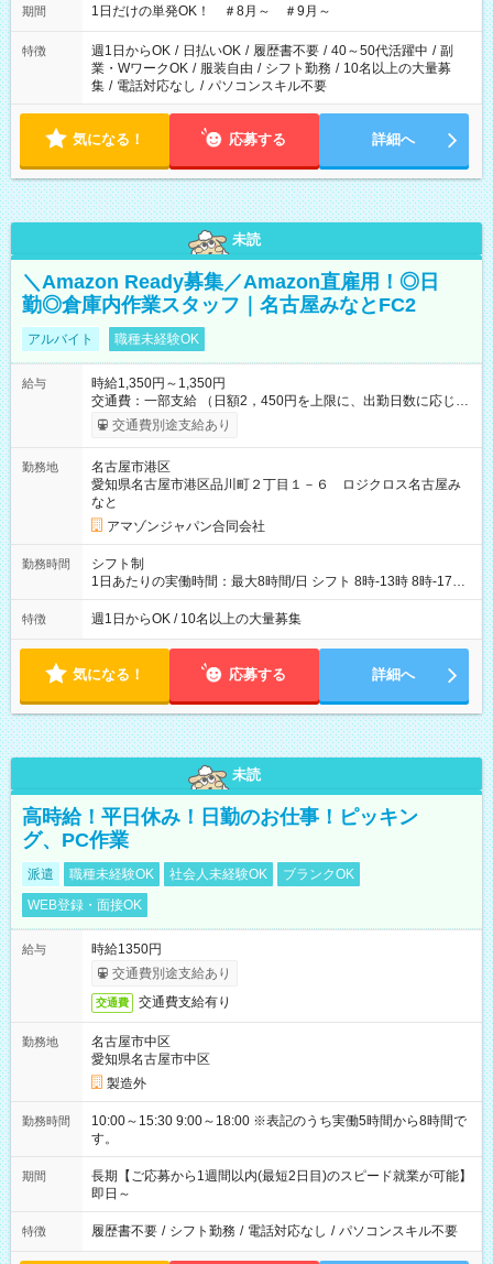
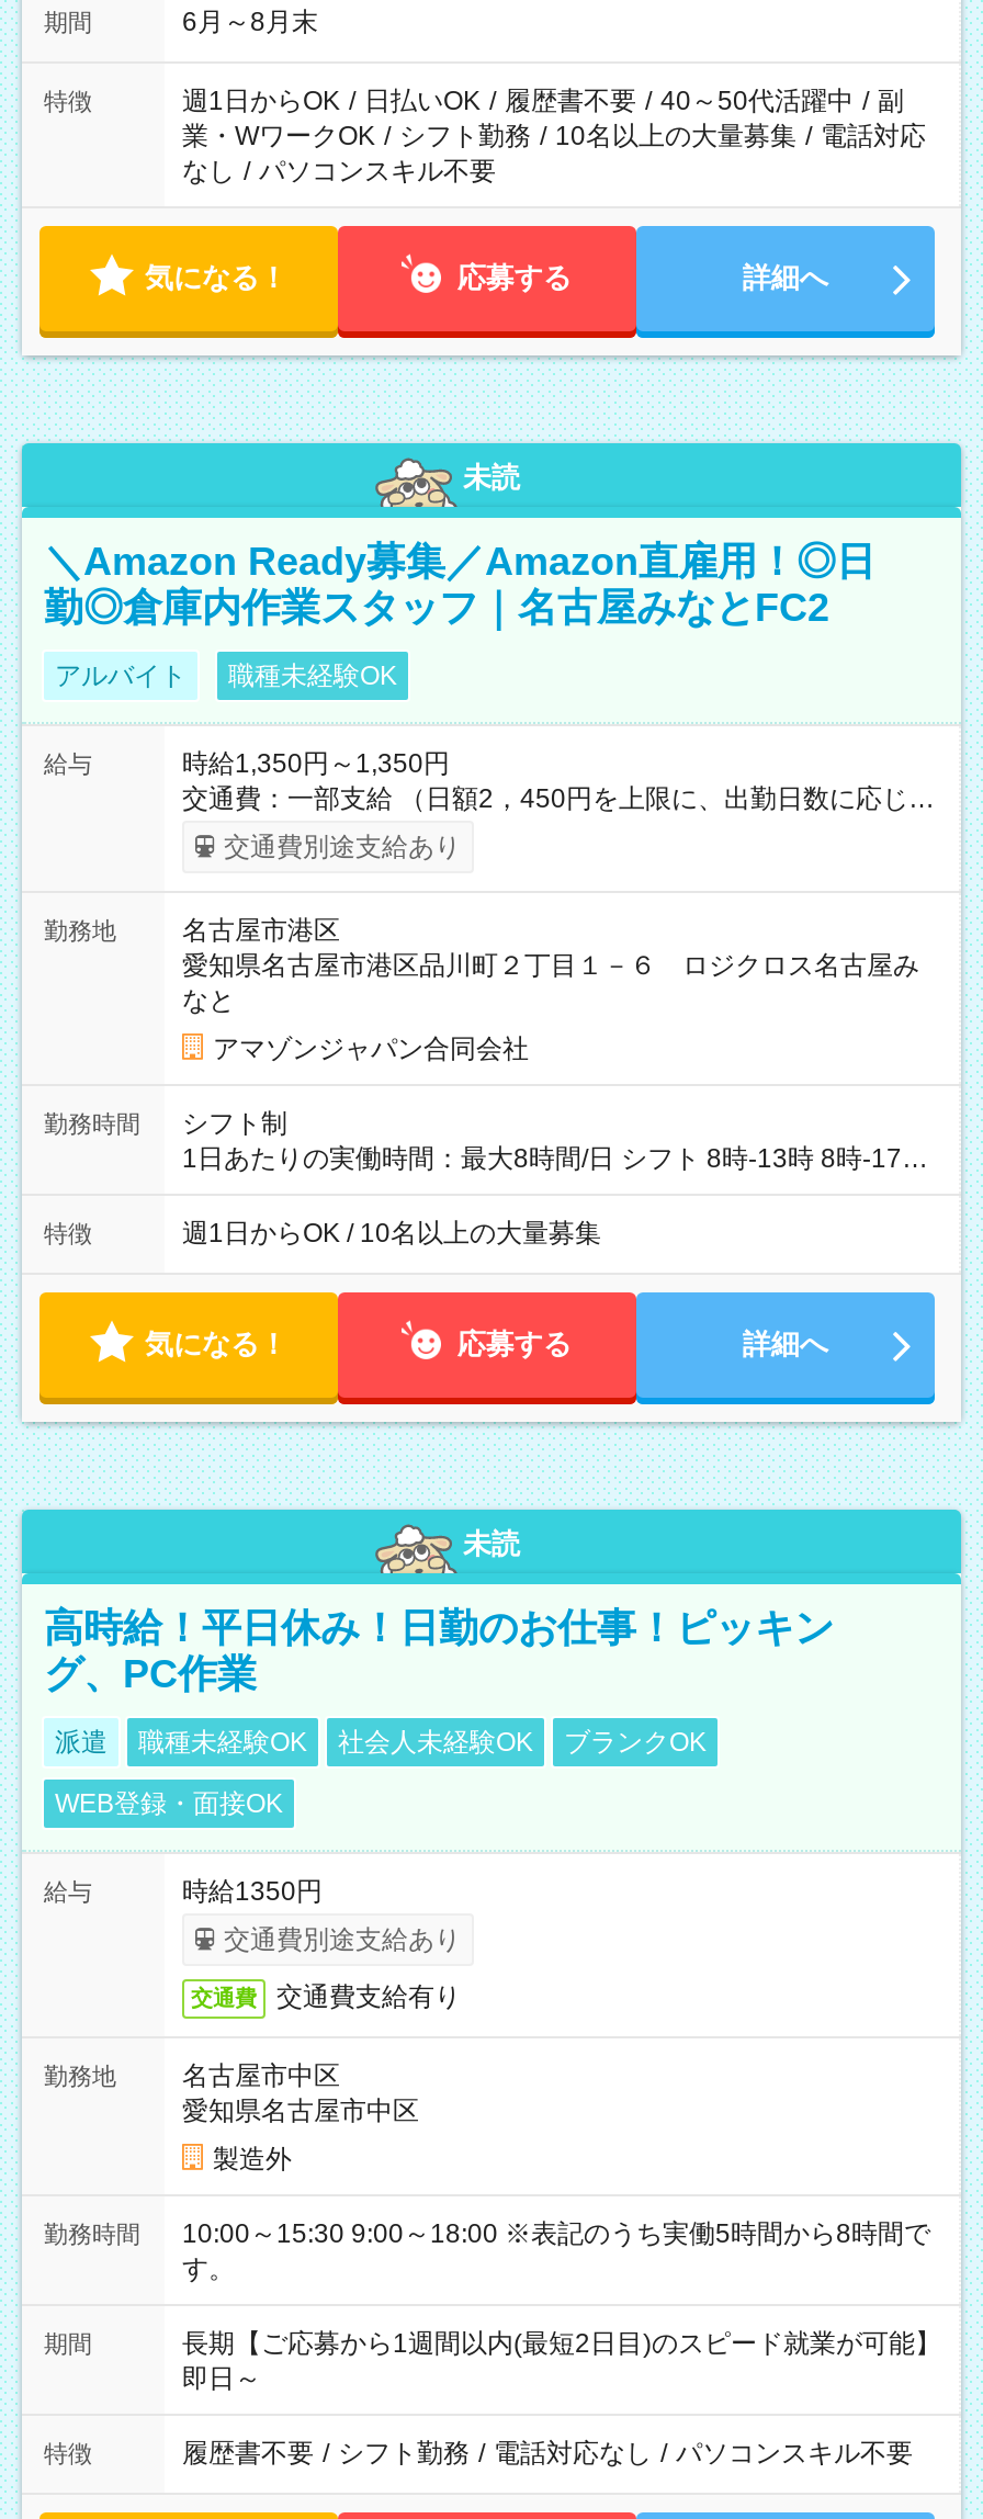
[91,3,331,19] 1日だけの単発OK！ ＃8月～ ＃9月～ -> [182,7,318,37] 6月～8月末
[91,61,451,94] 業・WワークOK / 服装自由 / シフト勤務 / 10名以上の大量募 | 集 / 電話対応なし / パソコンスキル不要 -> [182,121,926,187] 業・WワークOK / シフト勤務 / 10名以上の大量募集 / 電話対応 | なし / パソコンスキル不要

